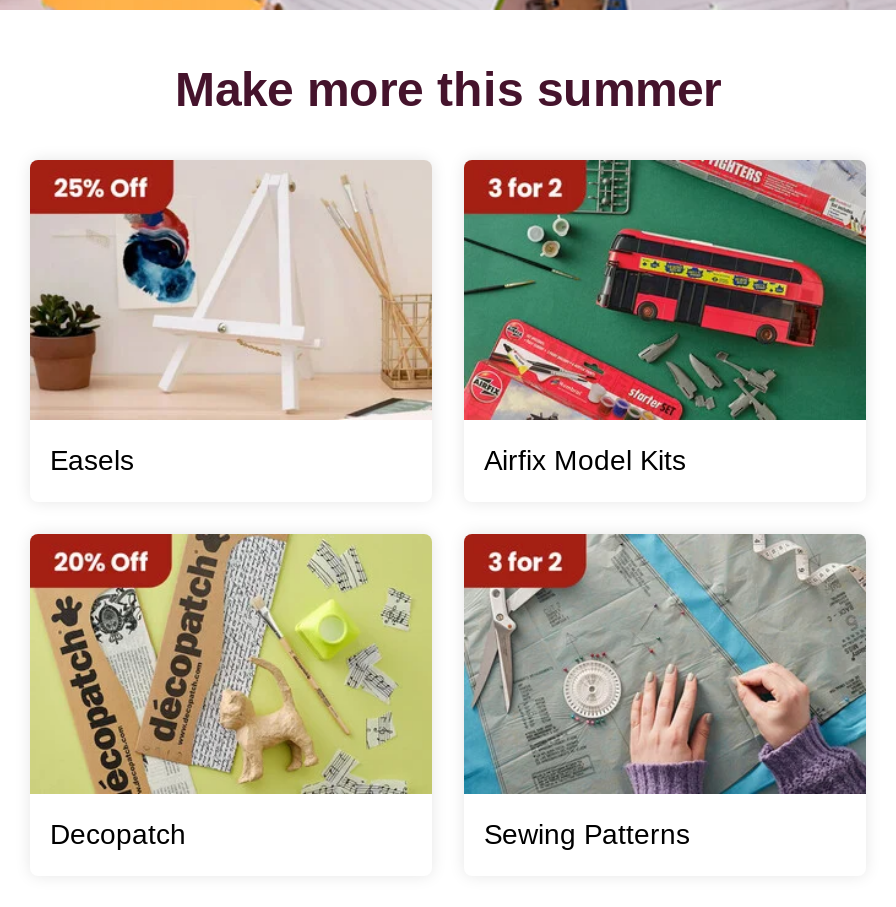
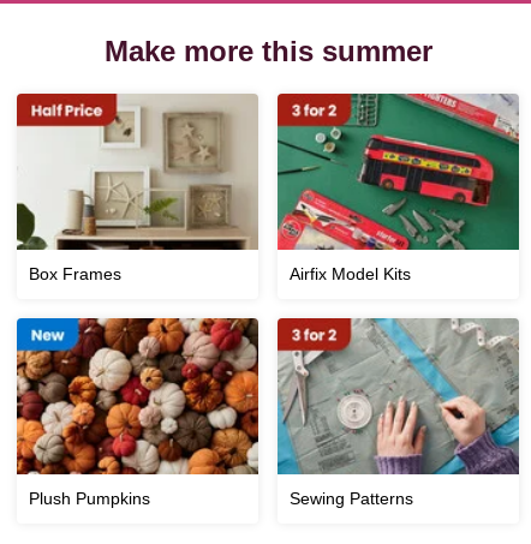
[28,160,432,476] [image] | Easels -> [16,92,258,284] [image] | Box Frames
[28,532,434,850] [image] | Decopatch -> [16,317,259,508] [image] | Plush Pumpkins

